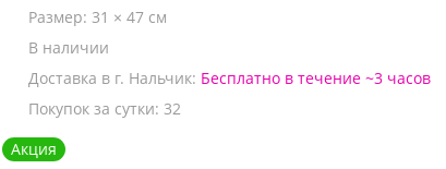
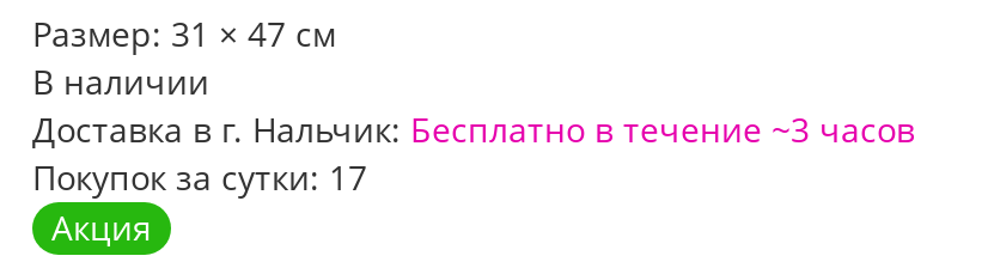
[28,98,181,119] Покупок за сутки: 32 -> [32,154,367,200] Покупок за сутки: 17

